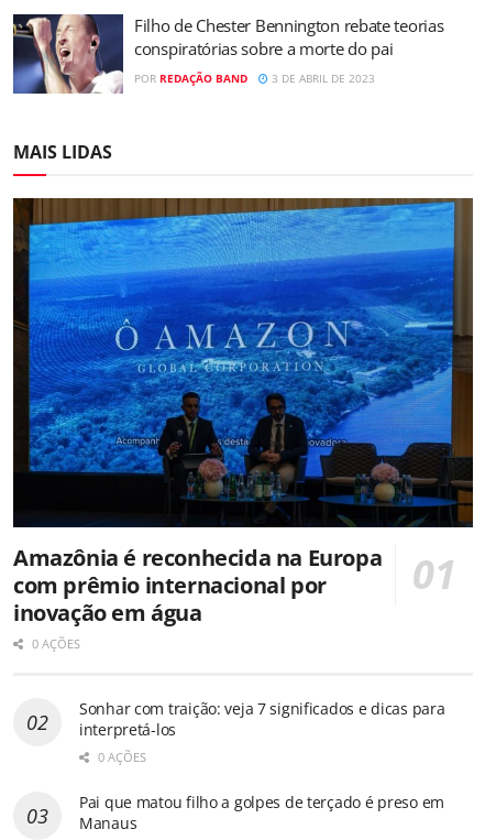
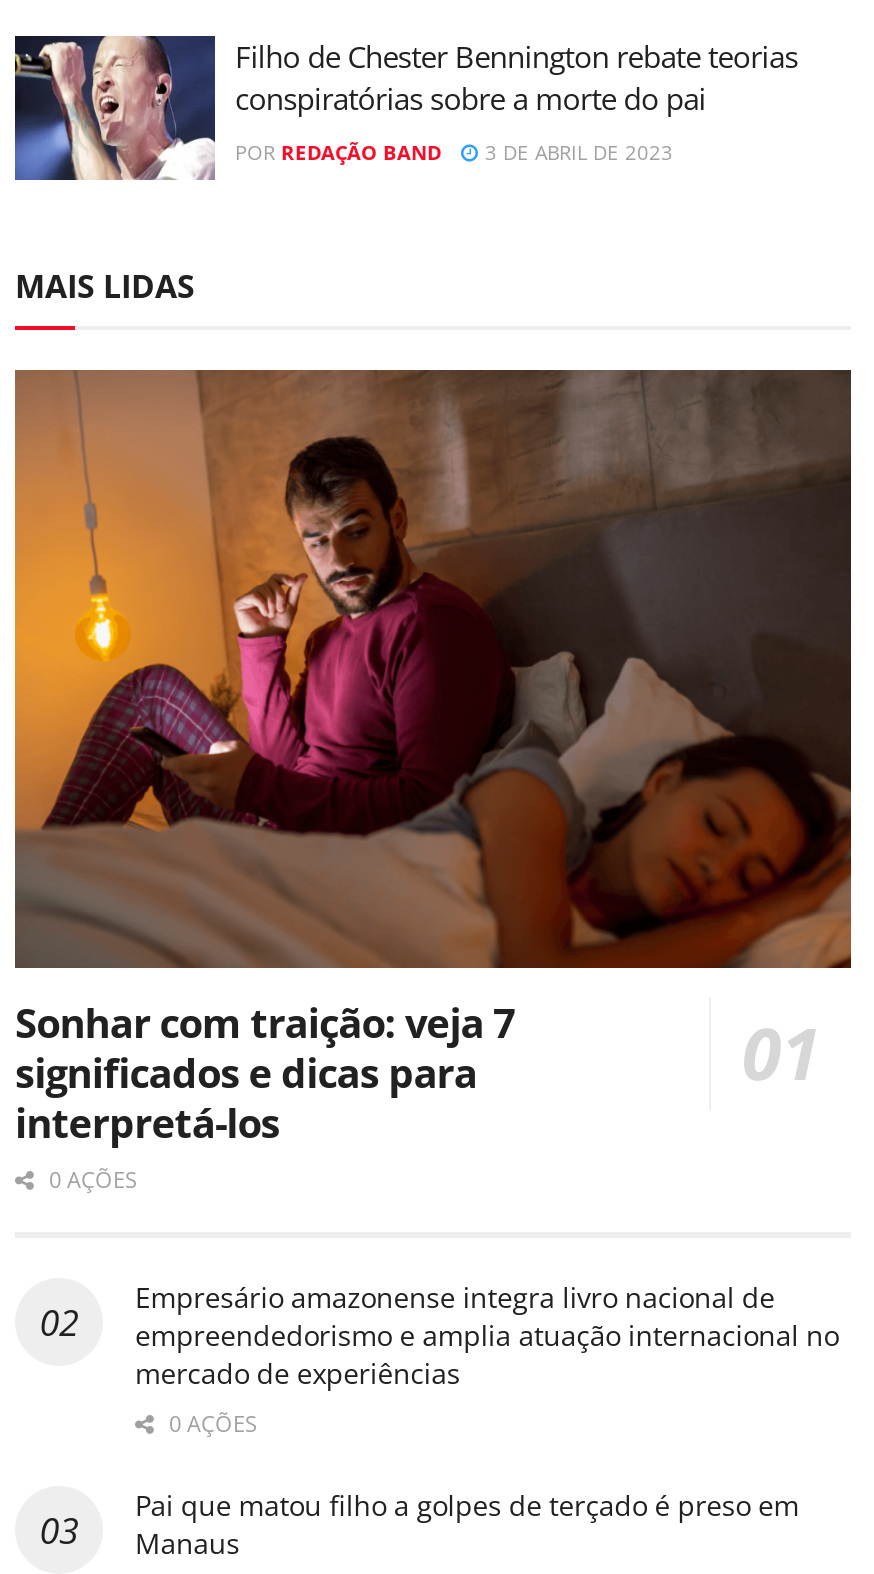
[12,197,474,627] [image] | Amazônia é reconhecida na Europa | com prêmio internacional por | inovação em água -> [13,368,853,1099] [image] | Sonhar com traição: veja 7 | significados e dicas para
[79,698,445,718] Sonhar com traição: veja 7 significados e dicas para -> [135,1277,839,1391] Empresário amazonense integra livro nacional de | empreendedorismo e amplia atuação internacional no | mercado de experiências
moved [79,718,176,739] -> [15,1095,280,1149]: interpretá-los

